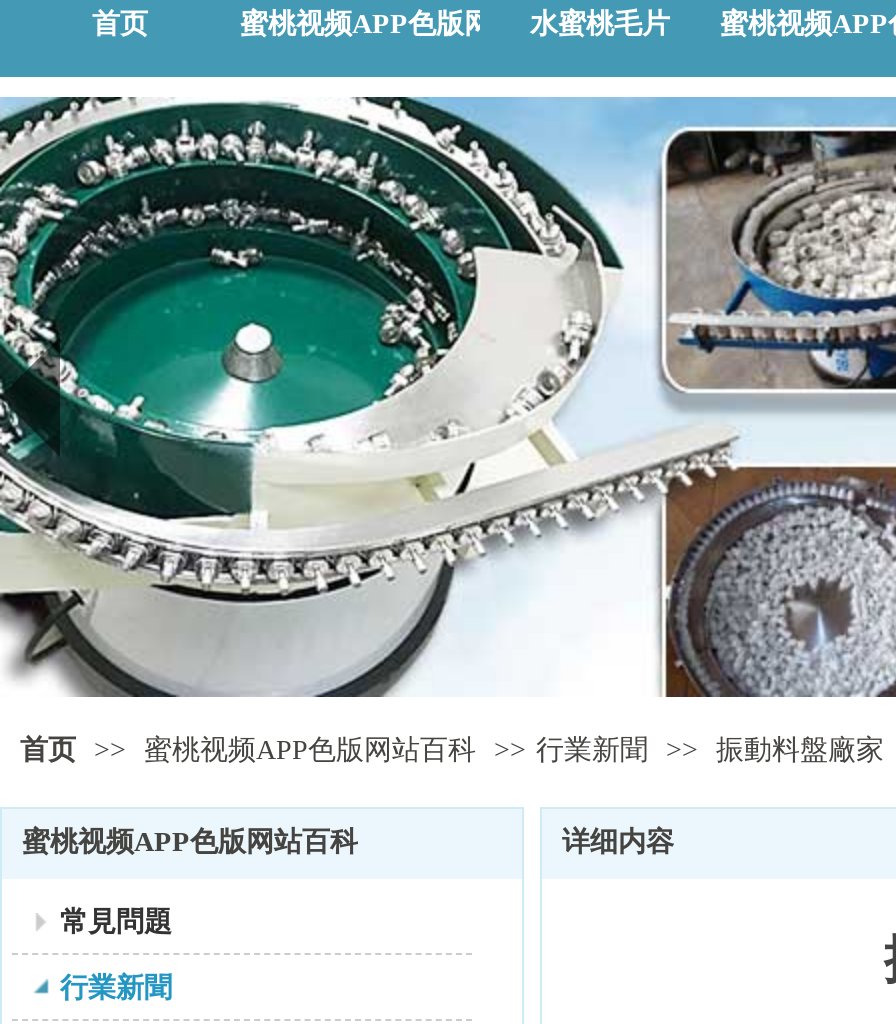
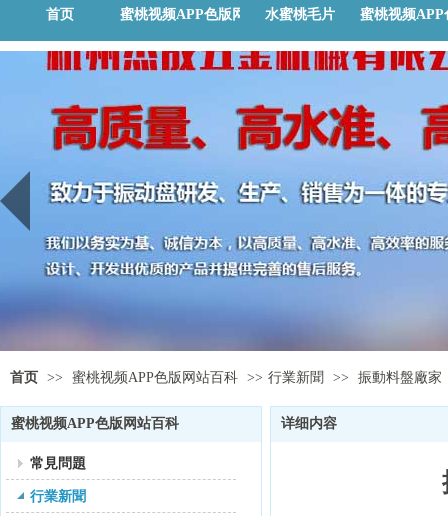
[6,95,890,699] [image] -> [3,50,445,352] [image]

